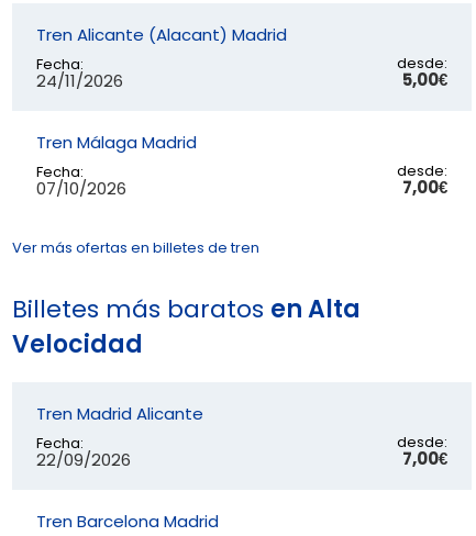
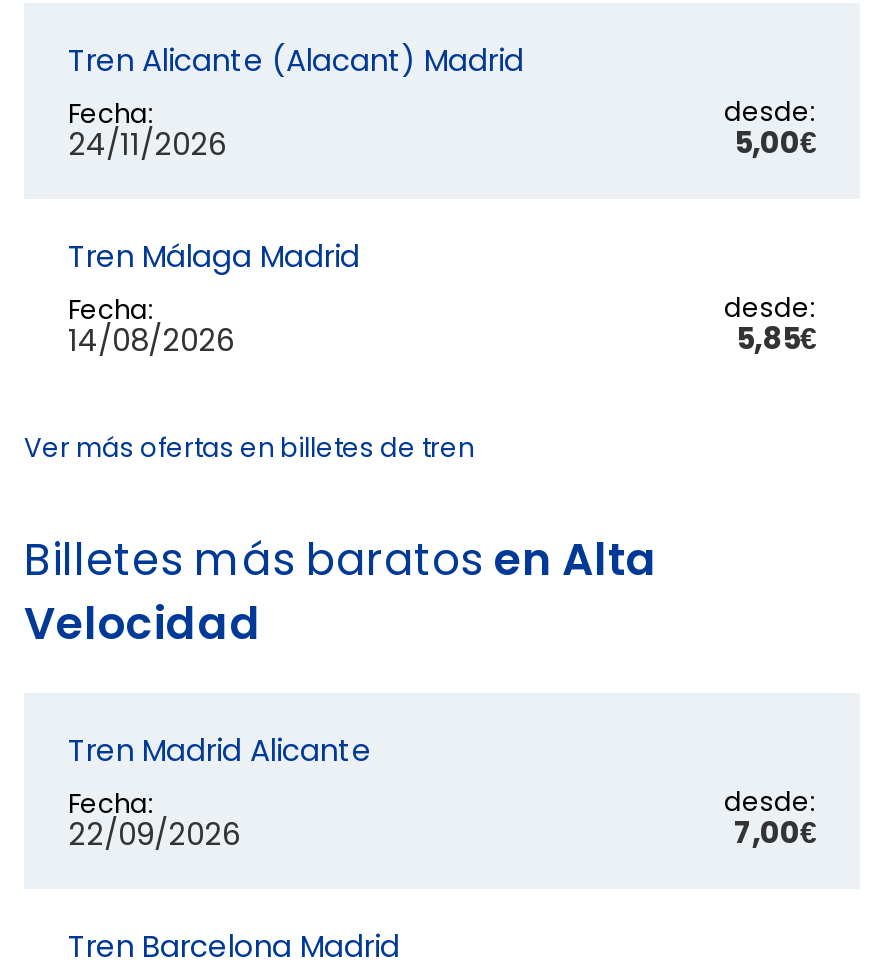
[36,177,126,200] 07/10/2026 -> [68,319,234,361] 14/08/2026
[402,176,447,199] 7,00€ -> [736,318,816,360] 5,85€

